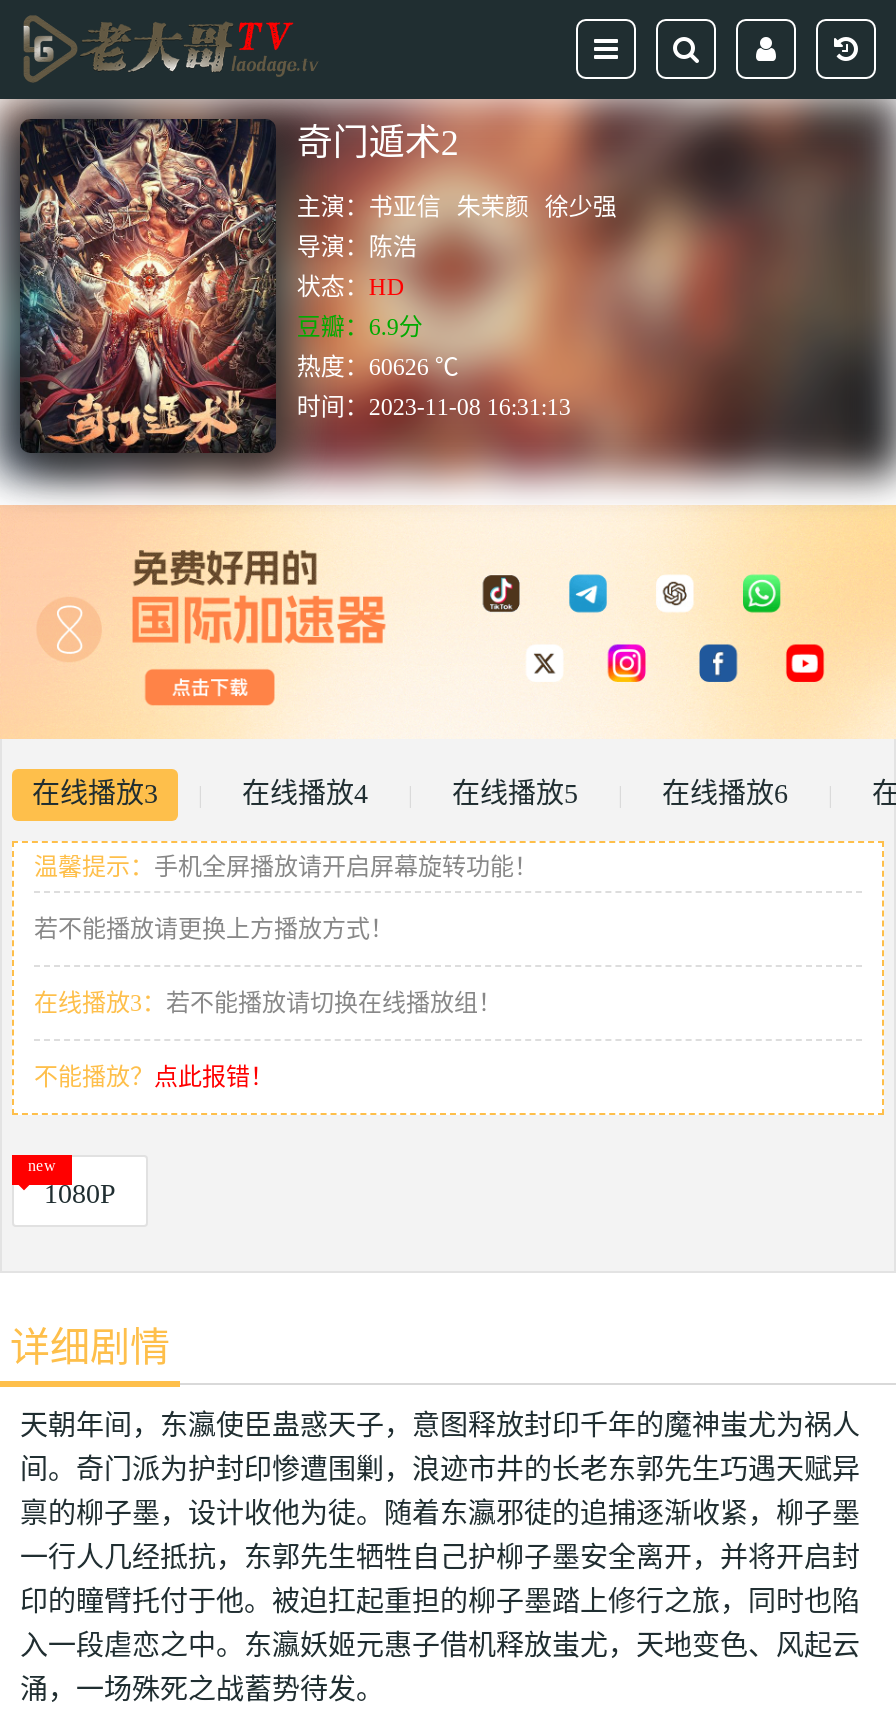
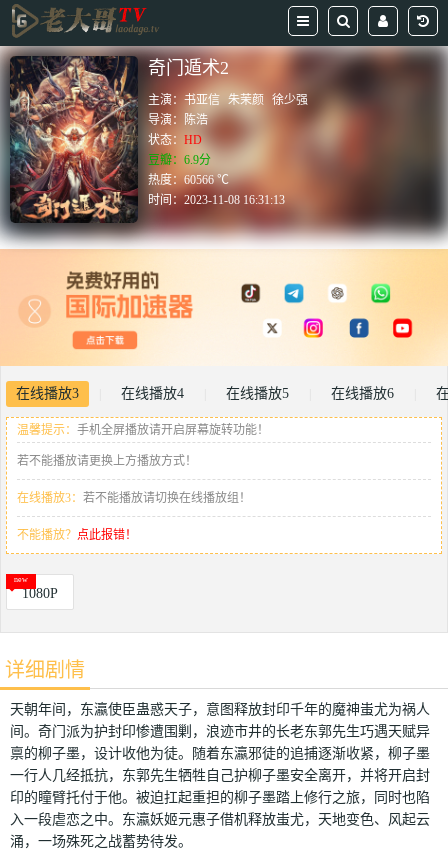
[297,353,459,381] 热度：60626 ℃ -> [148,173,229,187] 热度：60566 ℃

